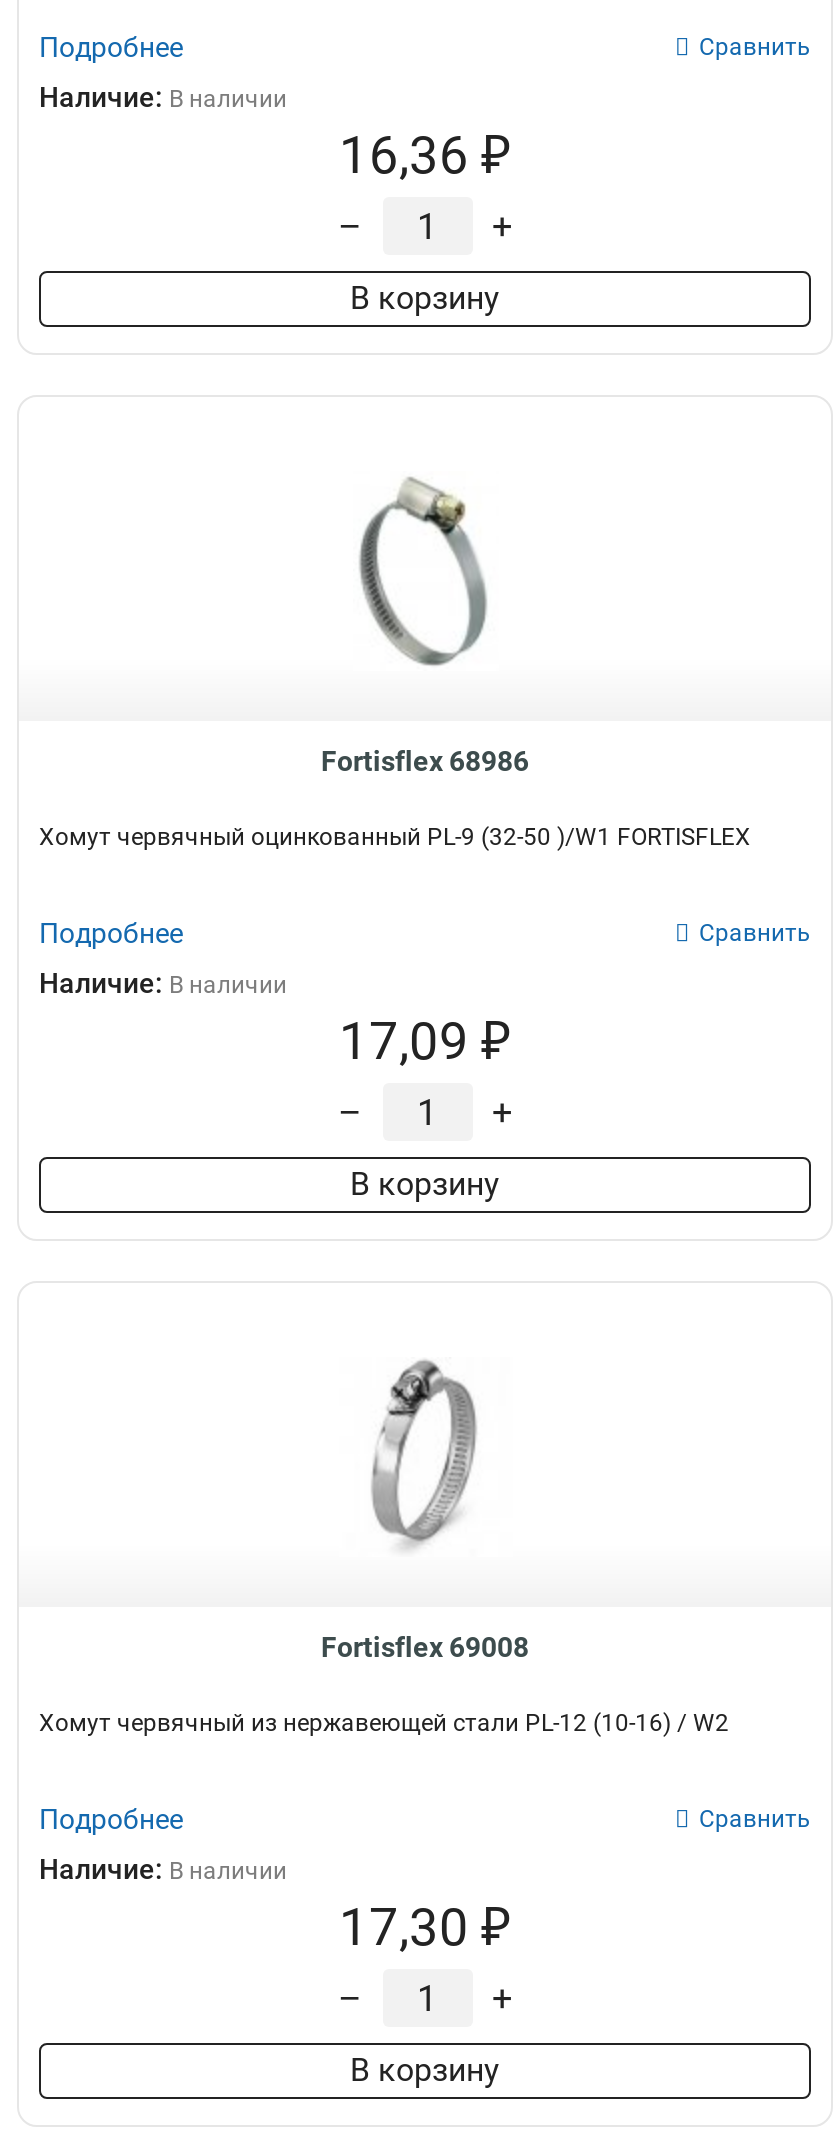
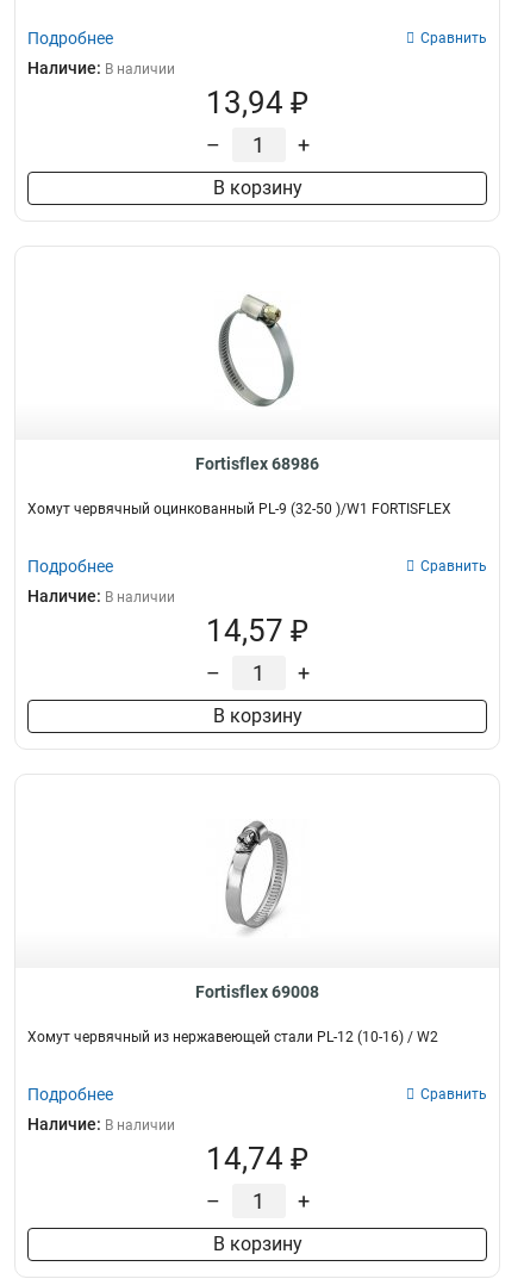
[339,125,511,185] 16,36 ₽ -> [206,85,308,120] 13,94 ₽
[339,1011,511,1071] 17,09 ₽ -> [206,613,308,648] 14,57 ₽
[339,1897,511,1957] 17,30 ₽ -> [206,1141,308,1177] 14,74 ₽

